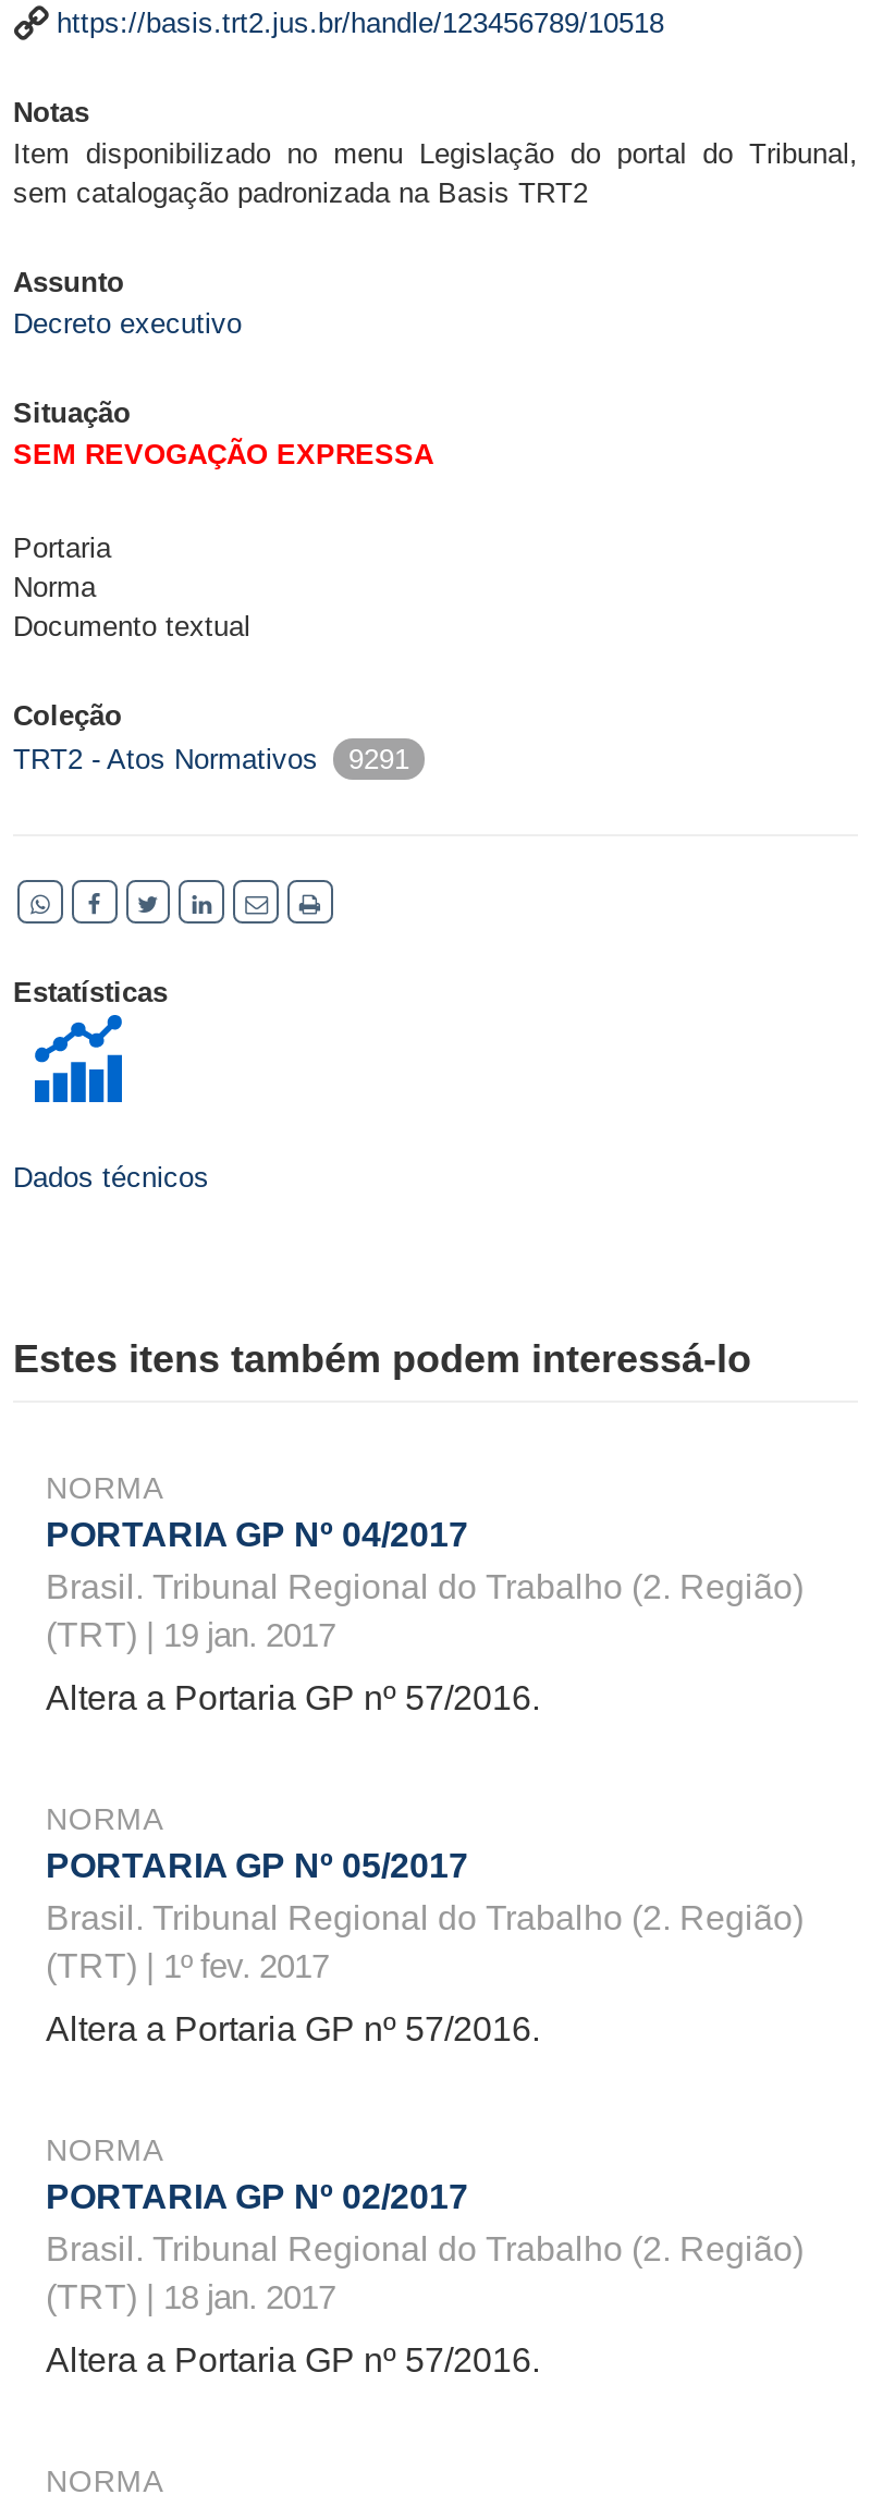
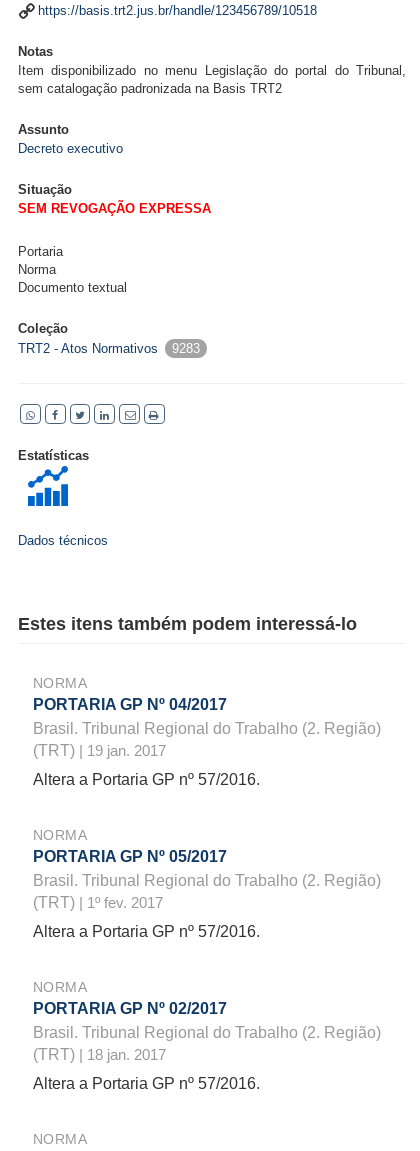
[13,742,409,775] TRT2 - Atos Normativos 9291 -> [18,341,200,356] TRT2 - Atos Normativos 9283

